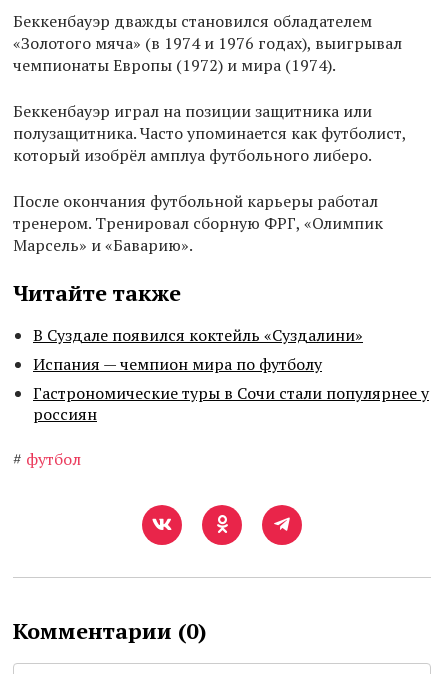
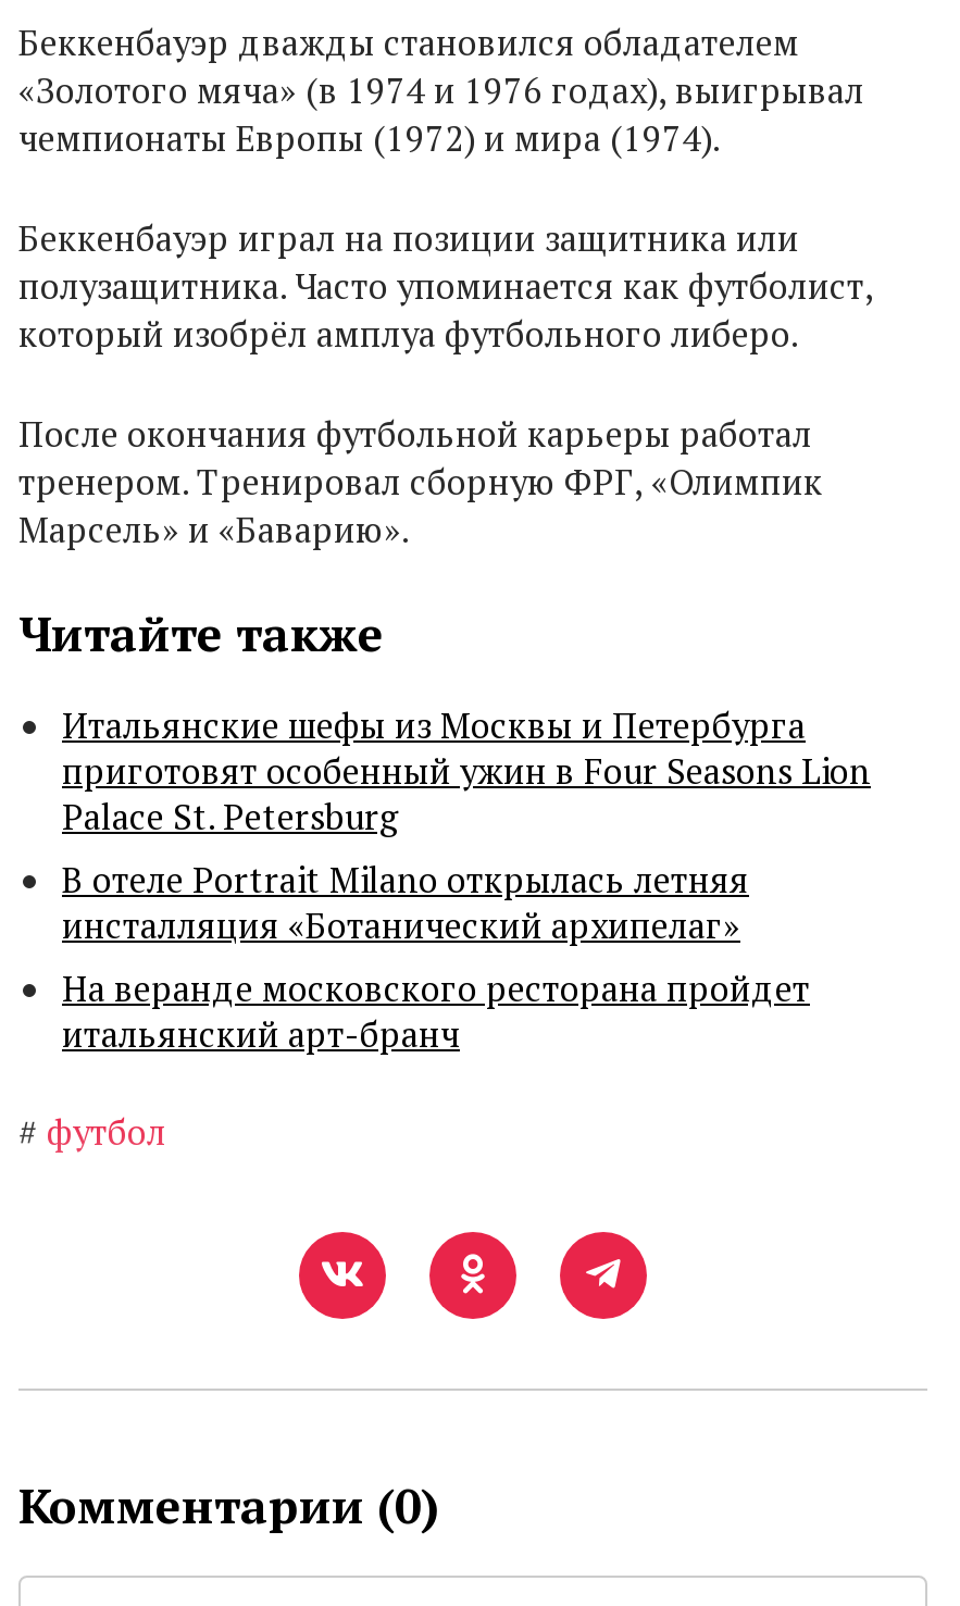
[33,324,429,425] В Суздале появился коктейль «Суздалини» | Испания — чемпион мира по футболу | Гастрономические туры в Сочи стали популярнее у | россиян -> [62,702,871,1059] Итальянские шефы из Москвы и Петербурга | приготовят особенный ужин в Four Seasons Lion | Palace St. Petersburg | В отеле Portrait Milano открылась летняя | инсталляция «Ботанический архипелаг» | На веранде московского ресторана пройдет | итальянский арт-бранч

